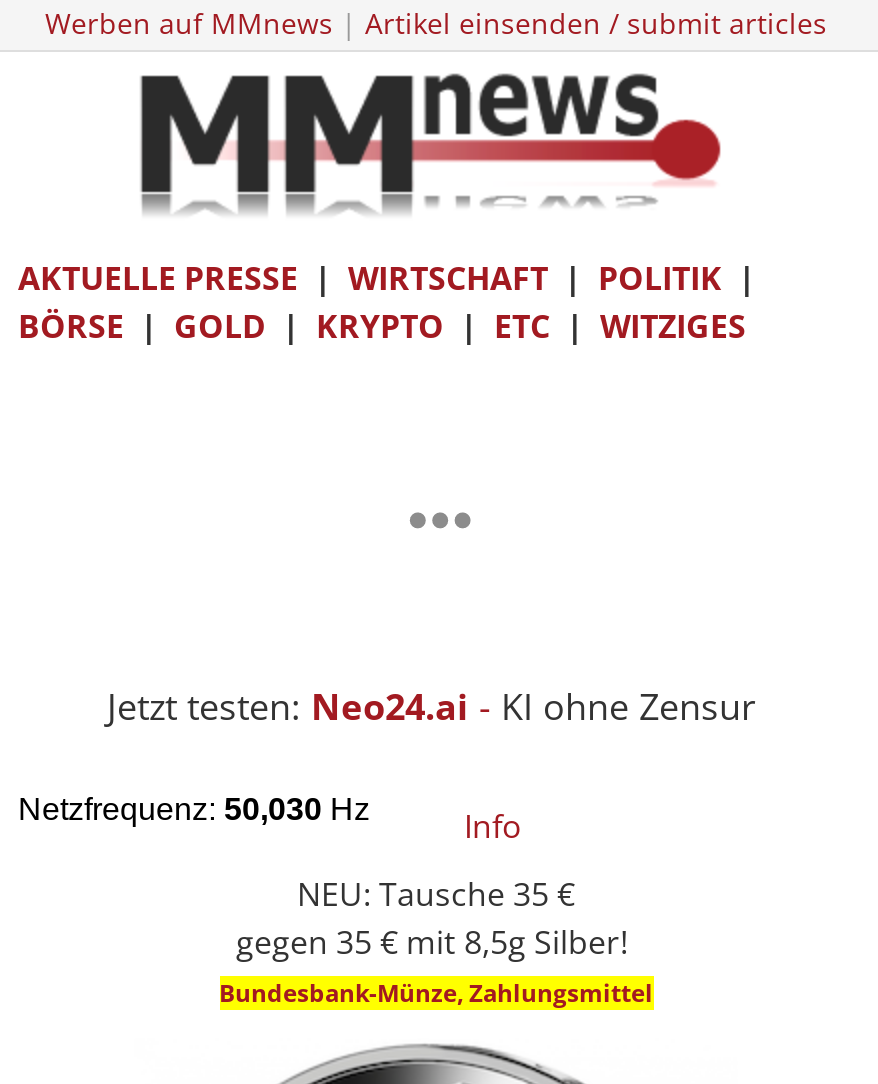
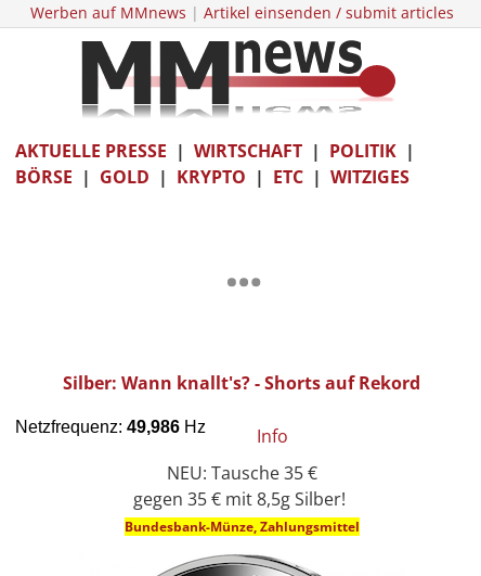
[107,682,765,730] Jetzt testen: Neo24.ai - KI ohne Zensur -> [63,371,420,395] Silber: Wann knallt's? - Shorts auf Rekord

